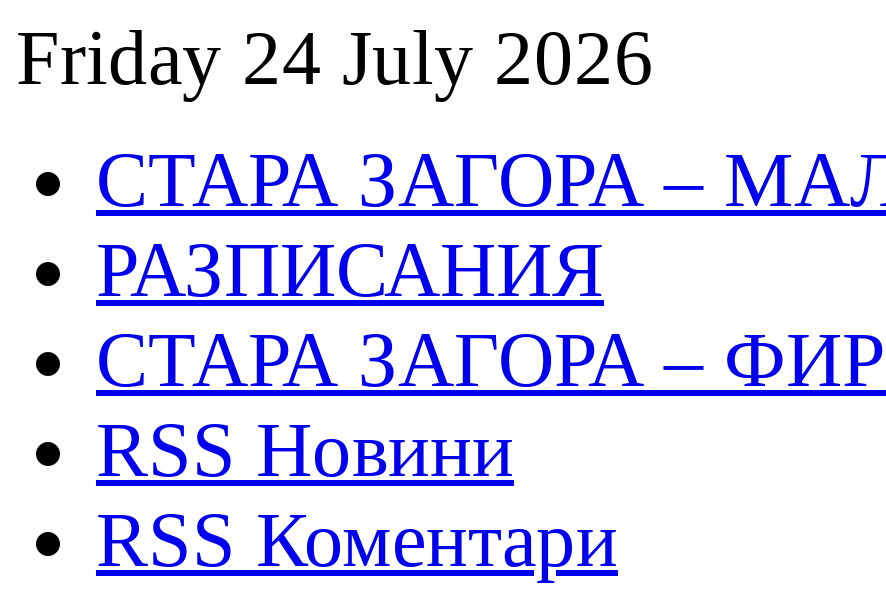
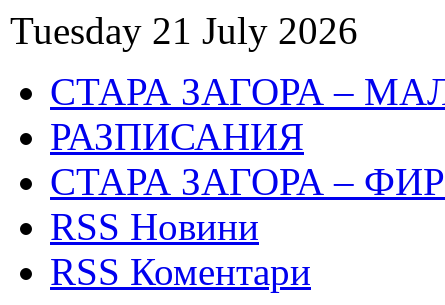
[16,14,654,100] Friday 24 July 2026 -> [10,9,358,52] Tuesday 21 July 2026

